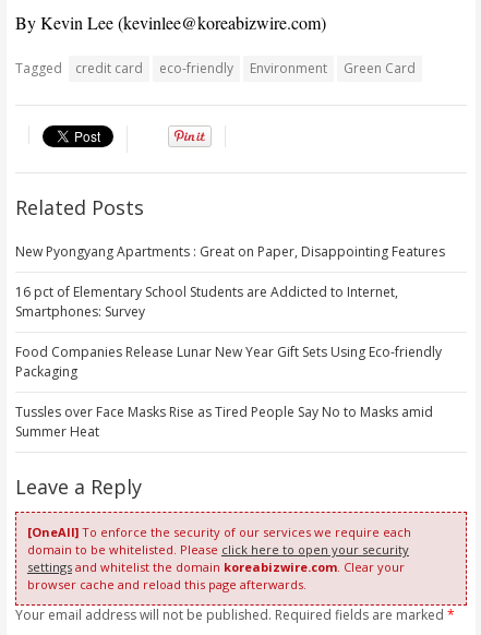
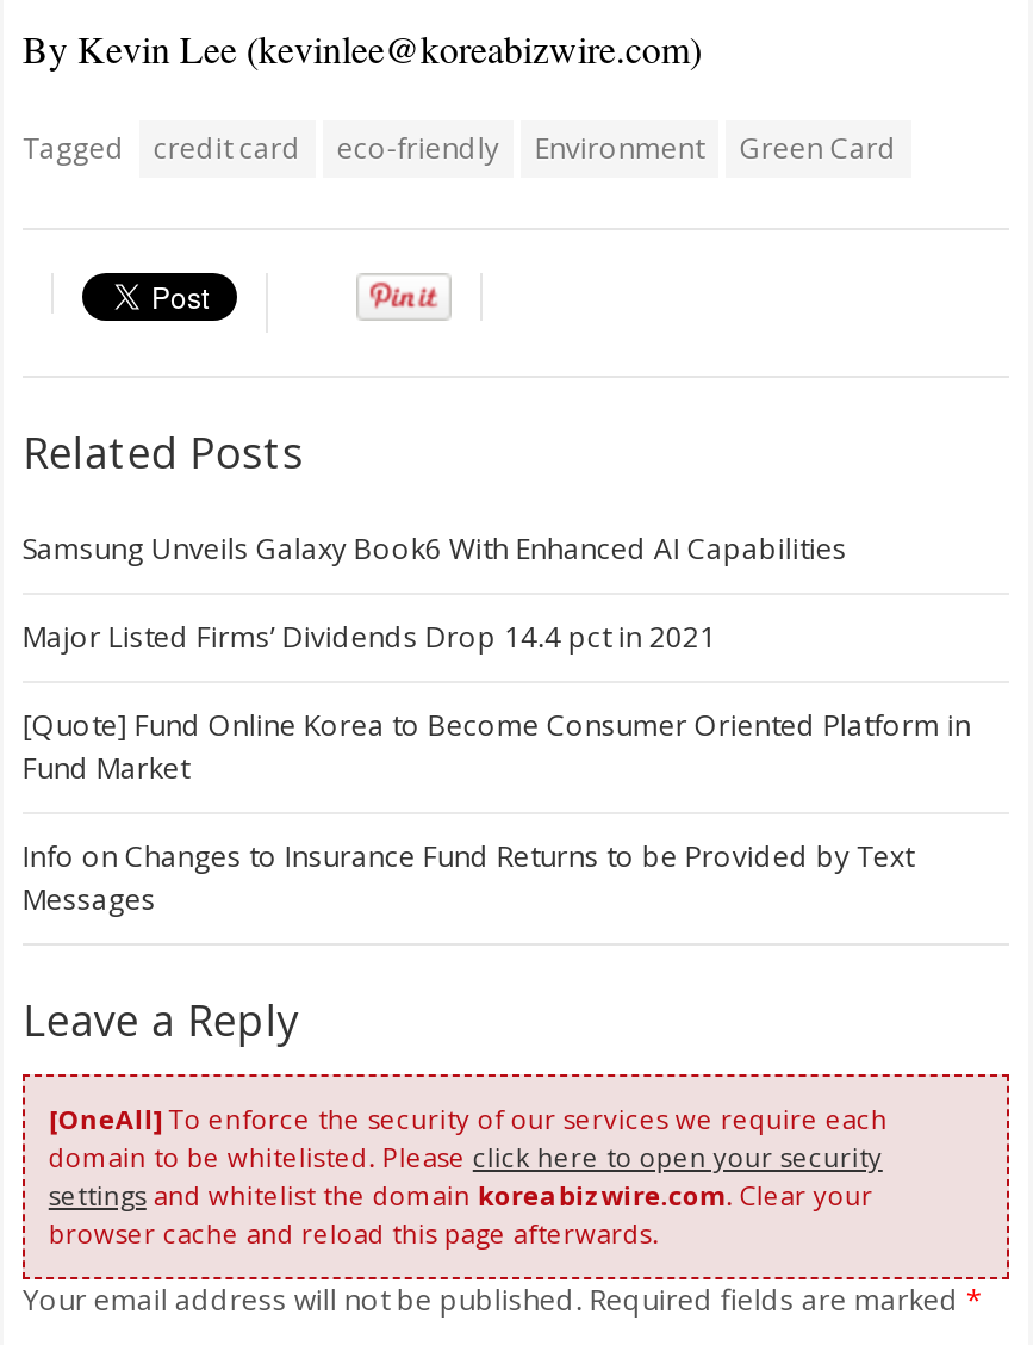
[15,242,445,261] New Pyongyang Apartments : Great on Paper, Disappointing Features -> [22,528,847,569] Samsung Unveils Galaxy Book6 With Enhanced AI Capabilities
[15,282,398,321] 16 pct of Elementary School Students are Addicted to Internet, | Smartphones: Survey -> [22,616,716,657] Major Listed Firms’ Dividends Drop 14.4 pct in 2021
[15,342,442,381] Food Companies Release Lunar New Year Gift Sets Using Eco-friendly | Packaging -> [22,704,971,788] [Quote] Fund Online Korea to Become Consumer Oriented Platform in | Fund Market
[15,402,433,441] Tussles over Face Masks Rise as Tired People Say No to Masks amid | Summer Heat -> [22,836,914,919] Info on Changes to Insurance Fund Returns to be Provided by Text | Messages

